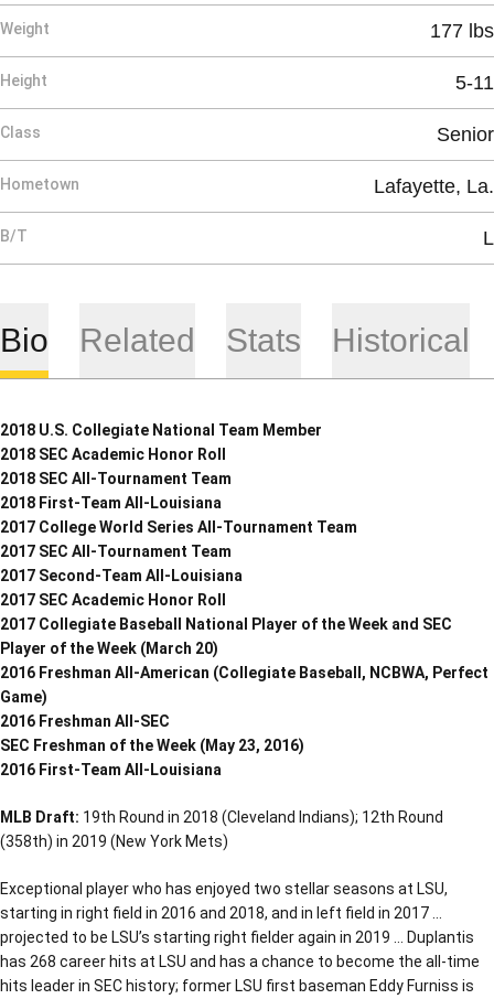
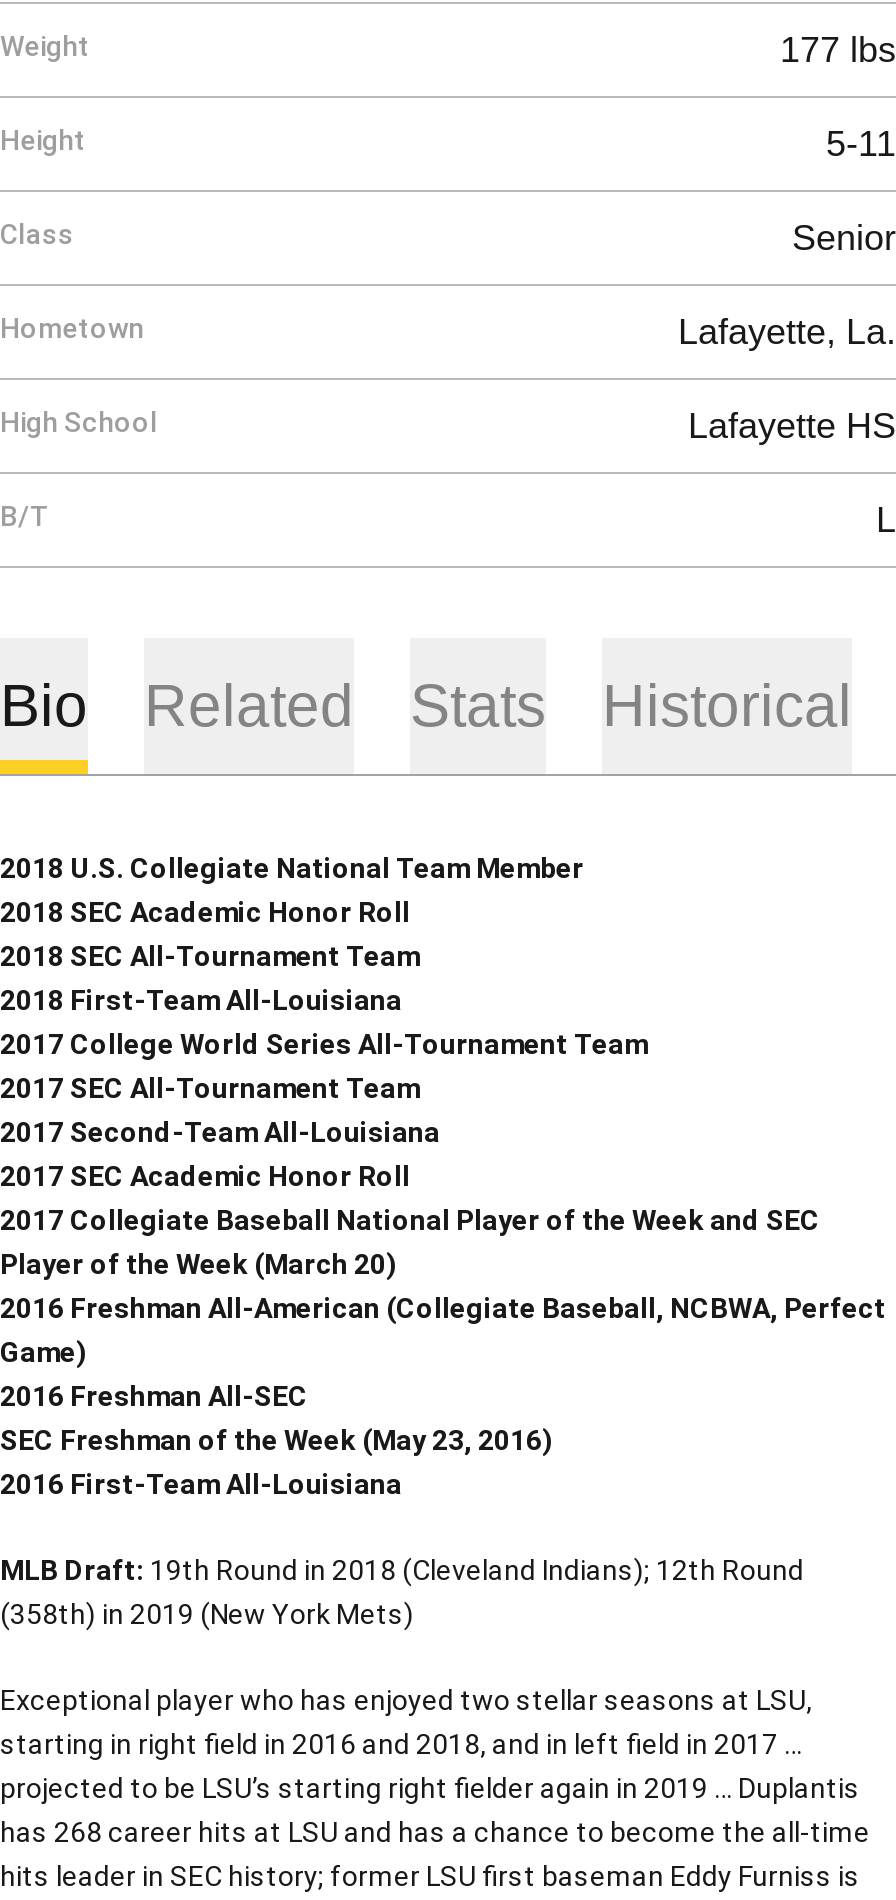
none -> [0,405,896,445] High School | Lafayette HS

